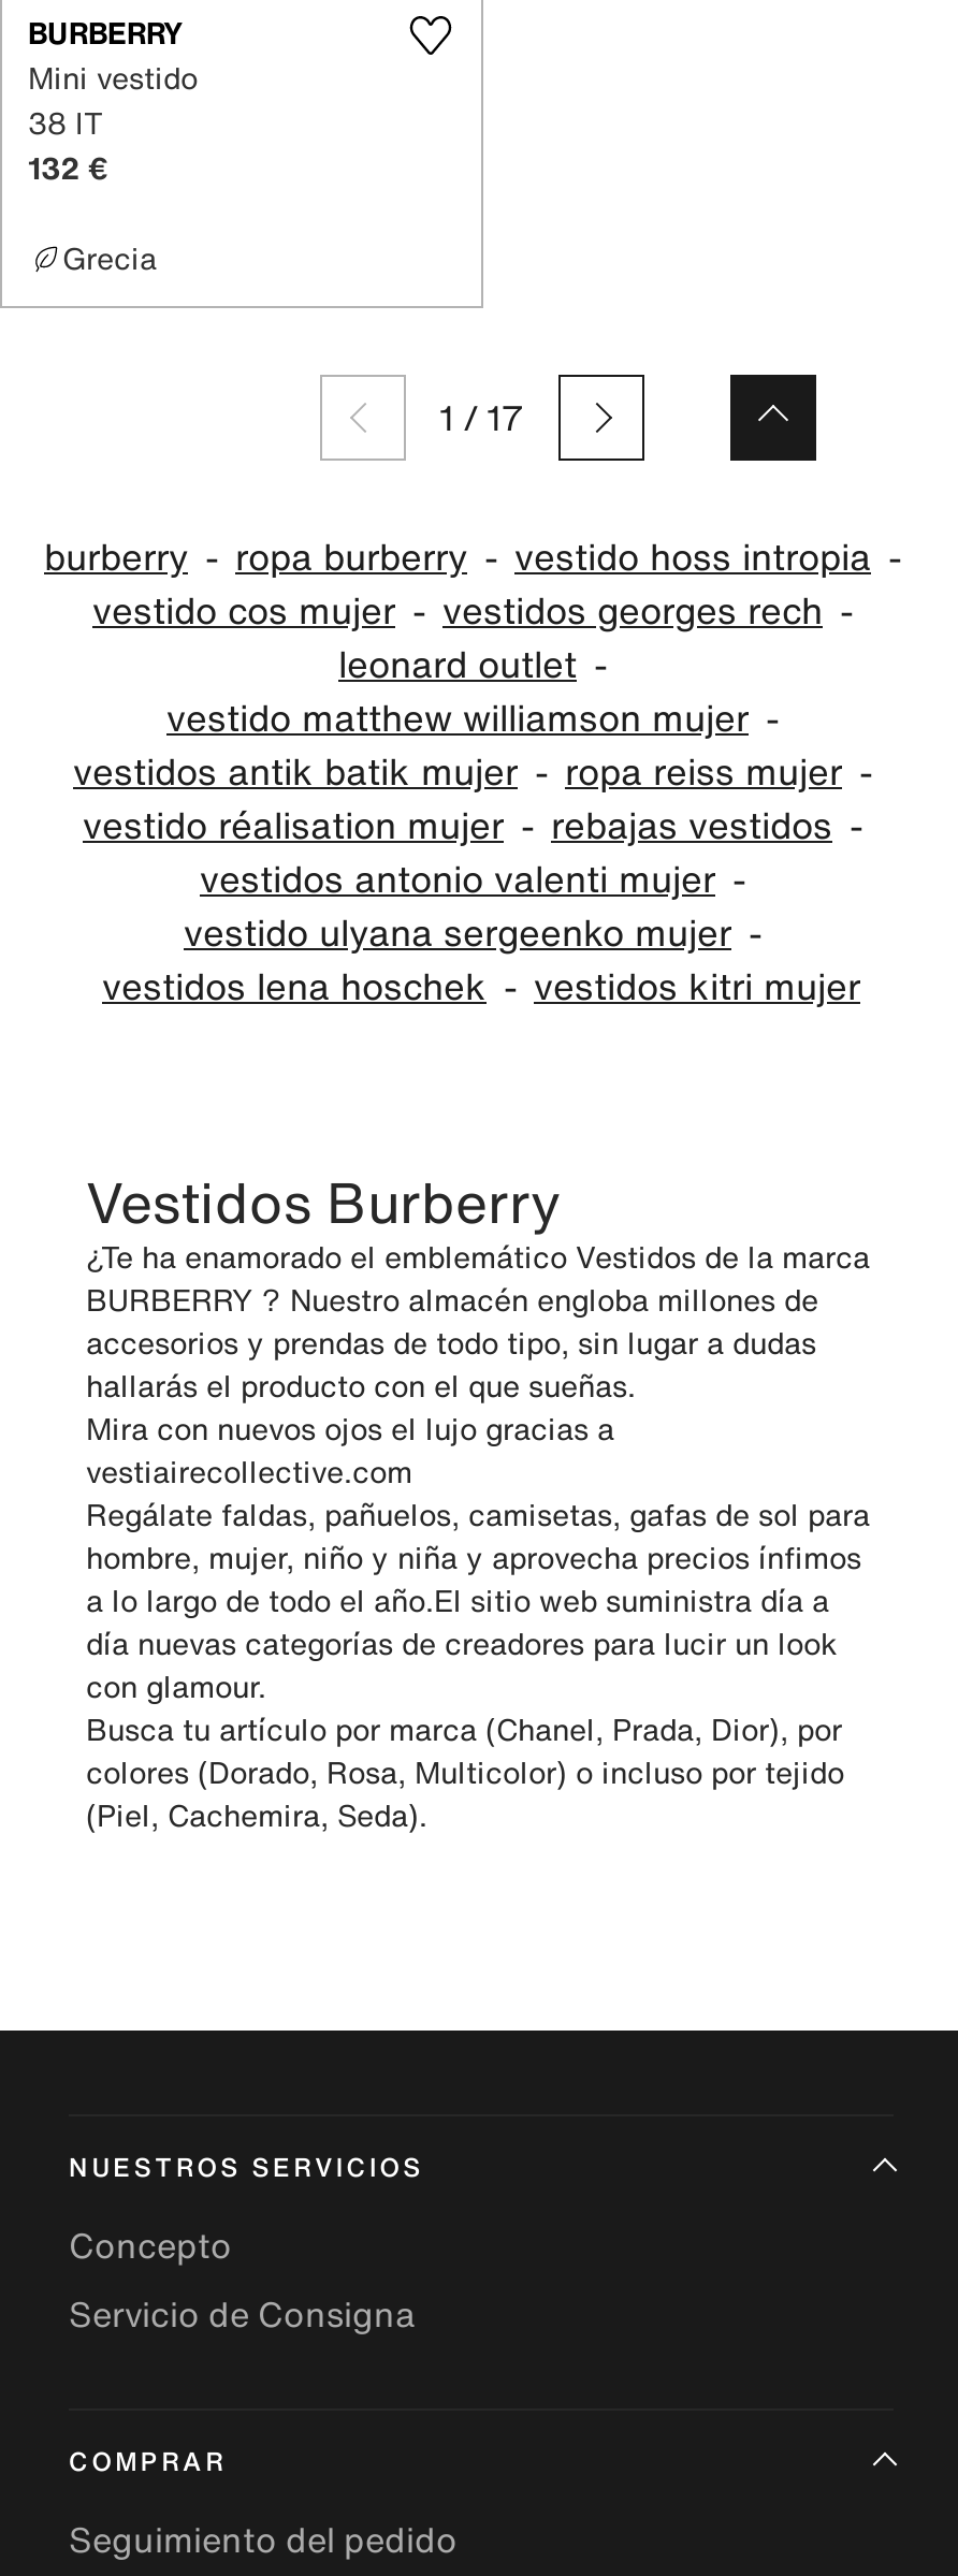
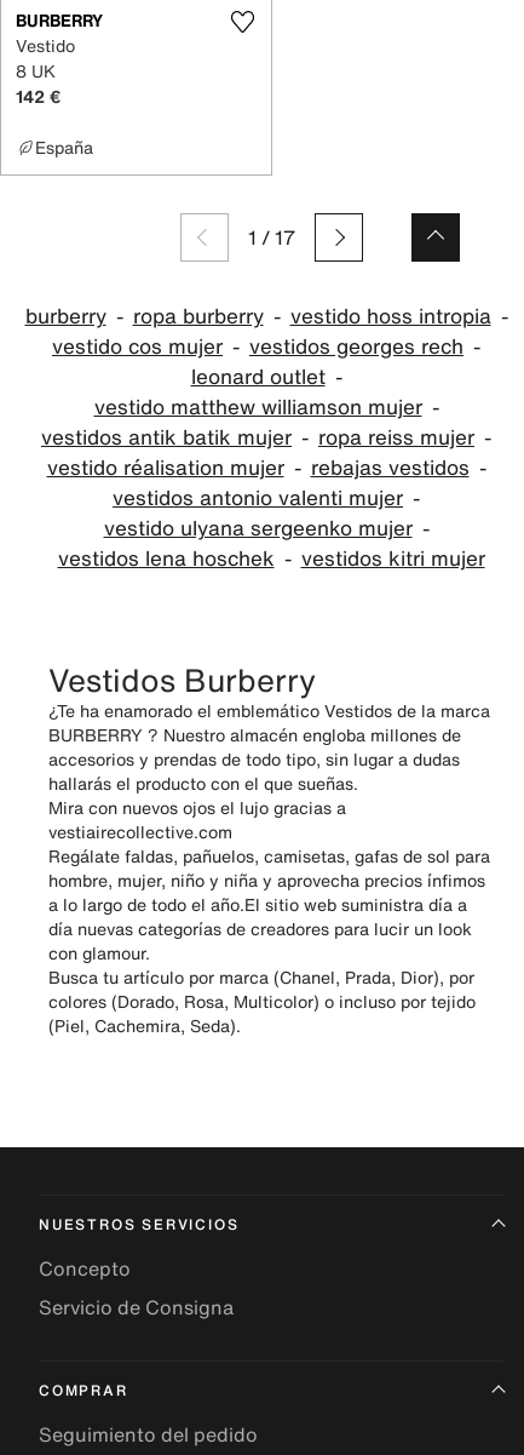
[28,55,198,190] Mini vestido | 38 IT | 132 € -> [16,33,75,109] Vestido | 8 UK | 142 €
[62,235,157,280] Grecia -> [35,134,93,160] España

